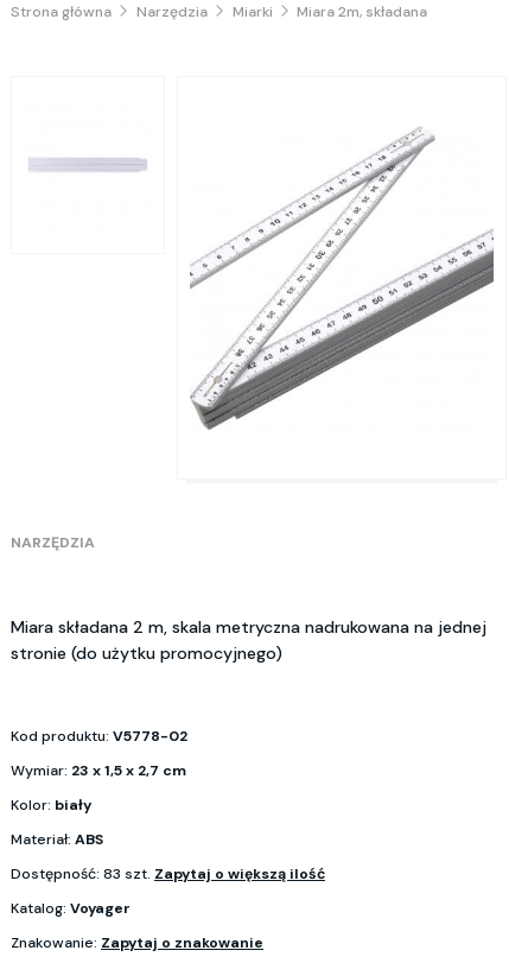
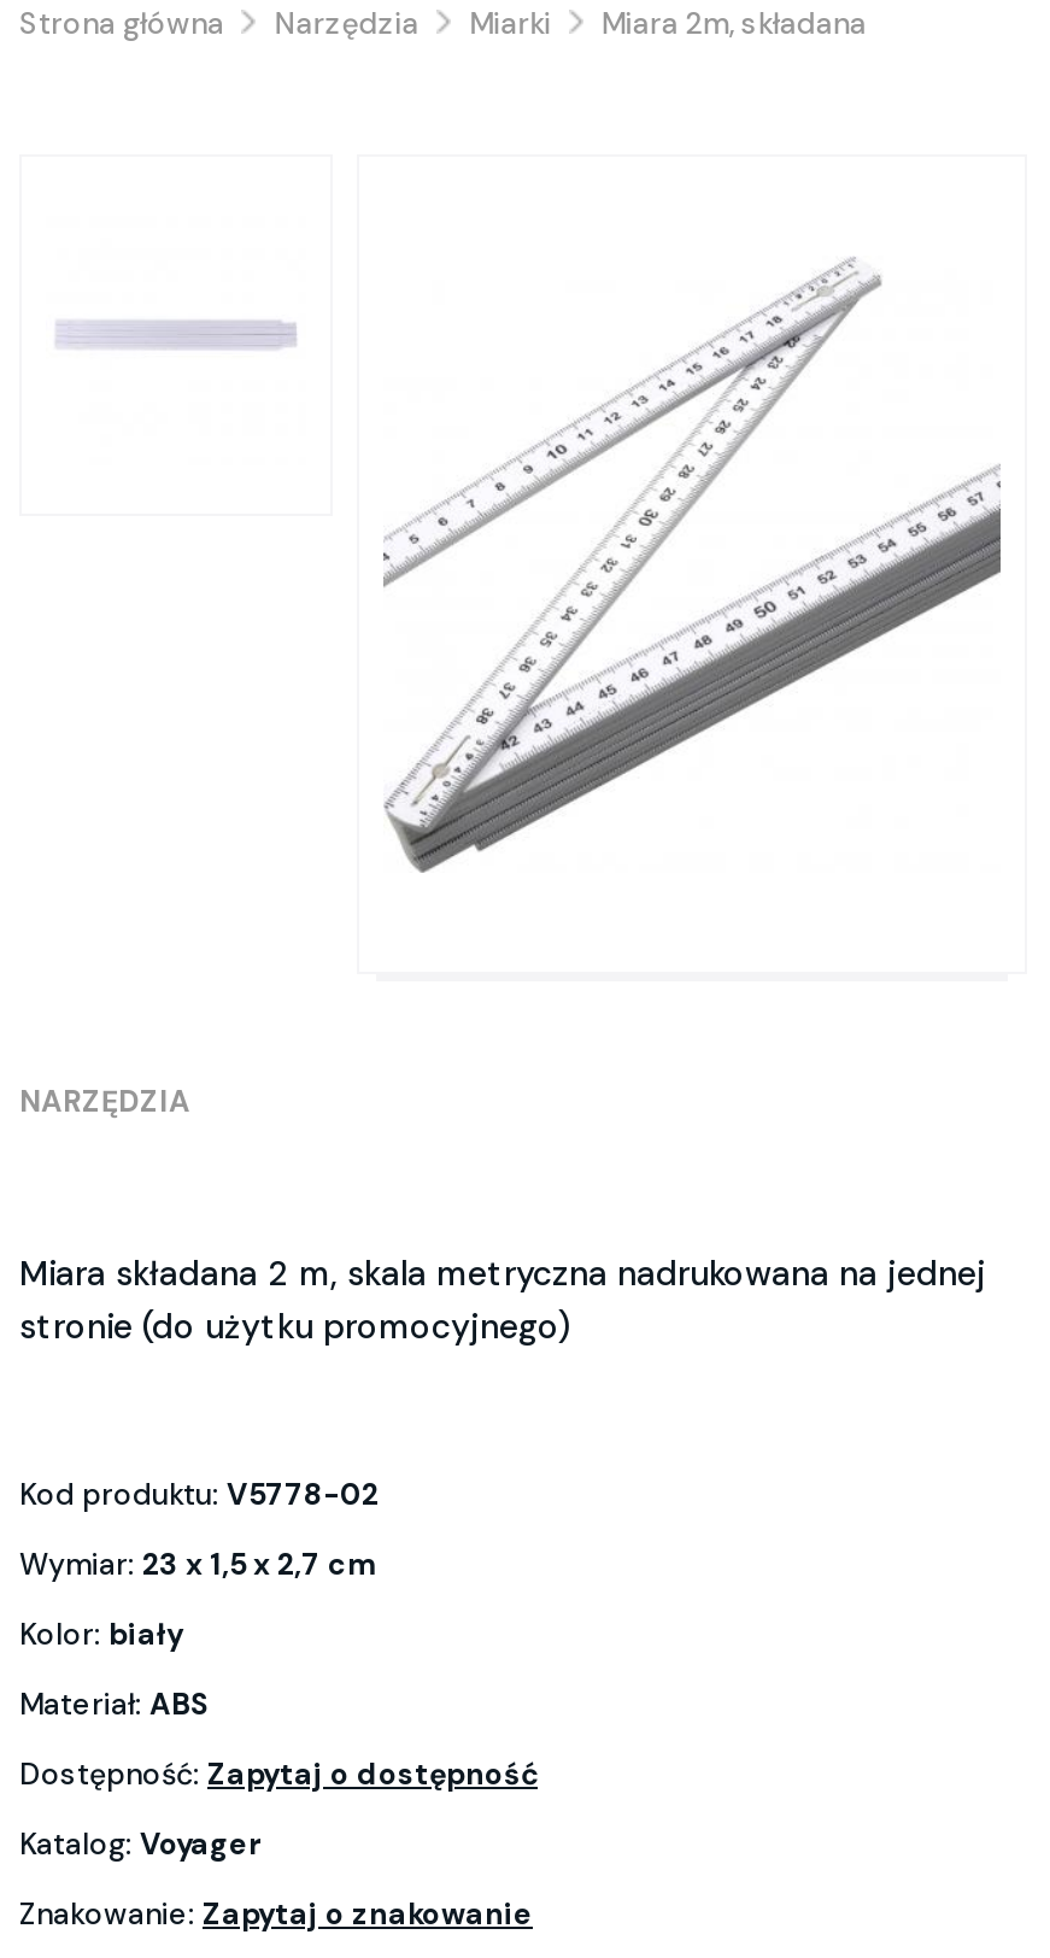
[11,865,325,884] Dostępność: 83 szt. Zapytaj o większą ilość -> [19,1756,538,1795] Dostępność: Zapytaj o dostępność

